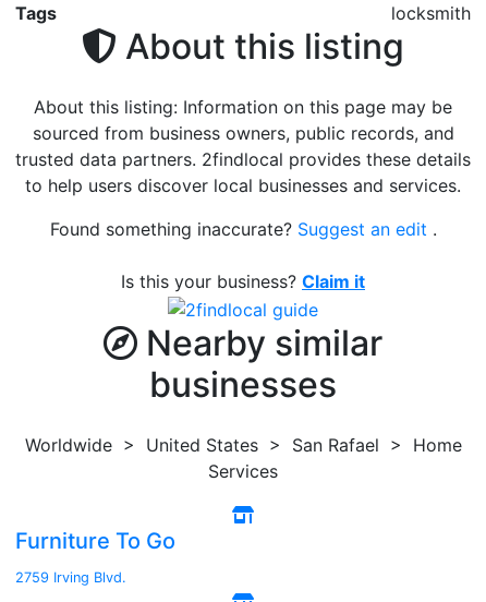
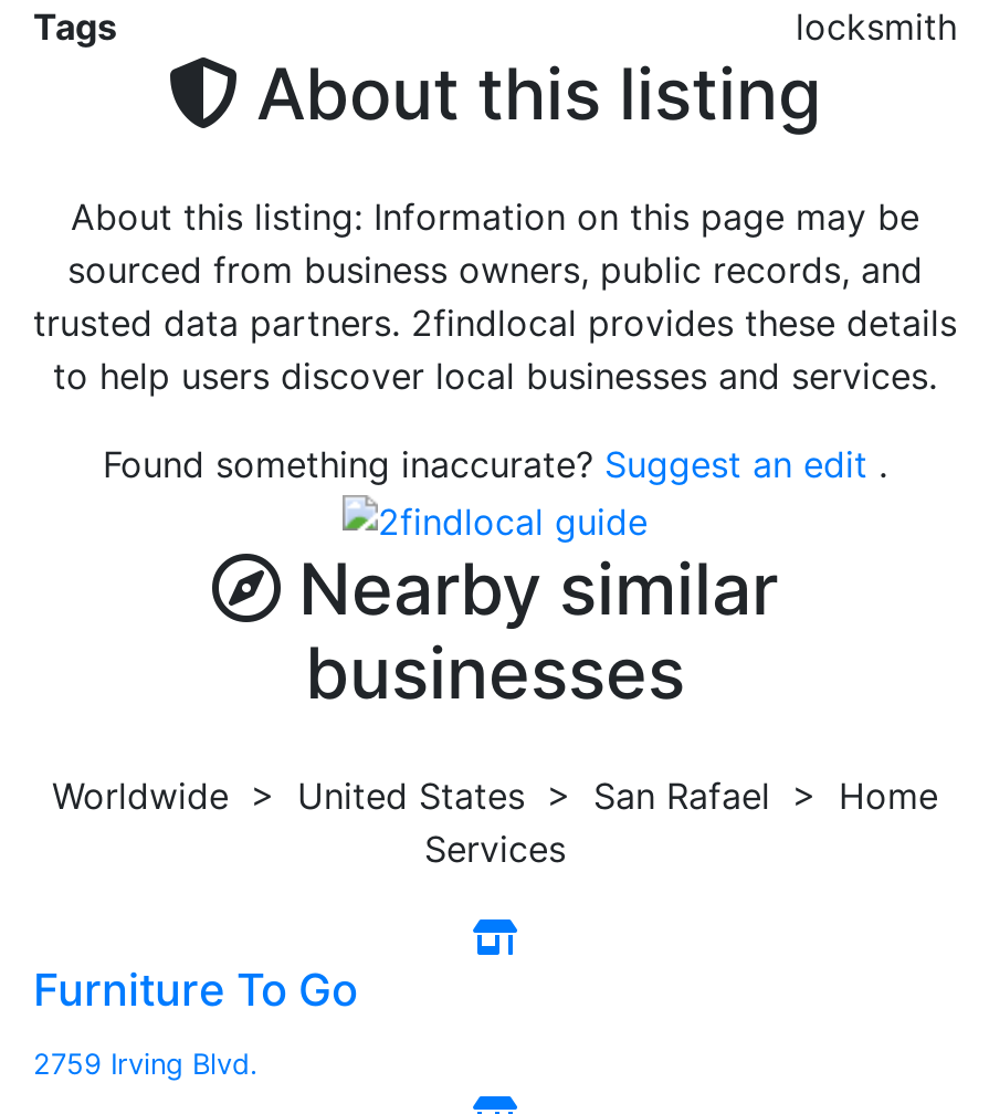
[121,270,365,292] Is this your business? Claim it -> none

